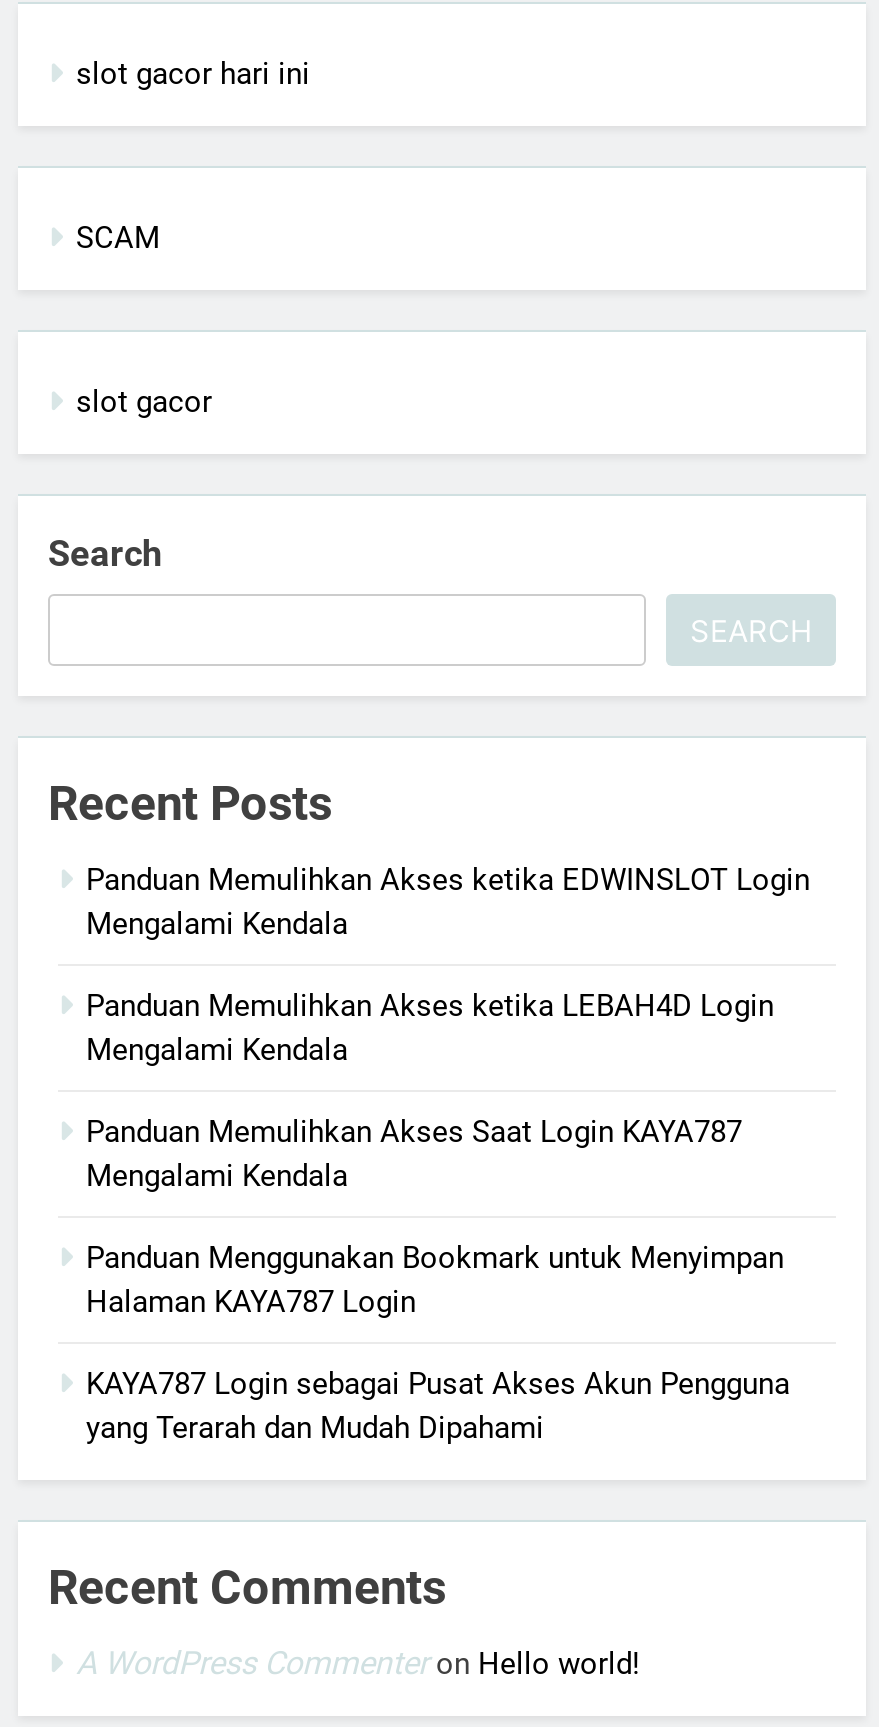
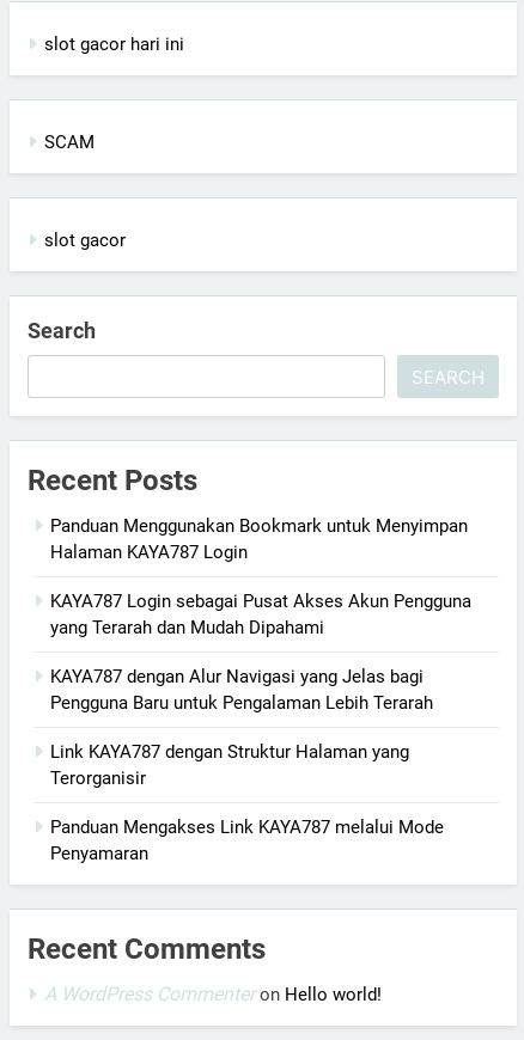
[86,862,810,1194] Panduan Memulihkan Akses ketika EDWINSLOT Login | Mengalami Kendala | Panduan Memulihkan Akses ketika LEBAH4D Login | Mengalami Kendala | Panduan Memulihkan Akses Saat Login KAYA787 | Mengalami Kendala -> none
moved [86,1240,790,1446] -> [50,515,471,638]: Panduan Menggunakan Bookmark untuk Menyimpan | Halaman KAYA787 Login | KAYA787 Login sebagai Pusat Akses Akun Pengguna | yang Terarah dan Mudah Dipahami
none -> [50,666,444,864] KAYA787 dengan Alur Navigasi yang Jelas bagi | Pengguna Baru untuk Pengalaman Lebih Terarah | Link KAYA787 dengan Struktur Halaman yang | Terorganisir | Panduan Mengakses Link KAYA787 melalui Mode | Penyamaran

